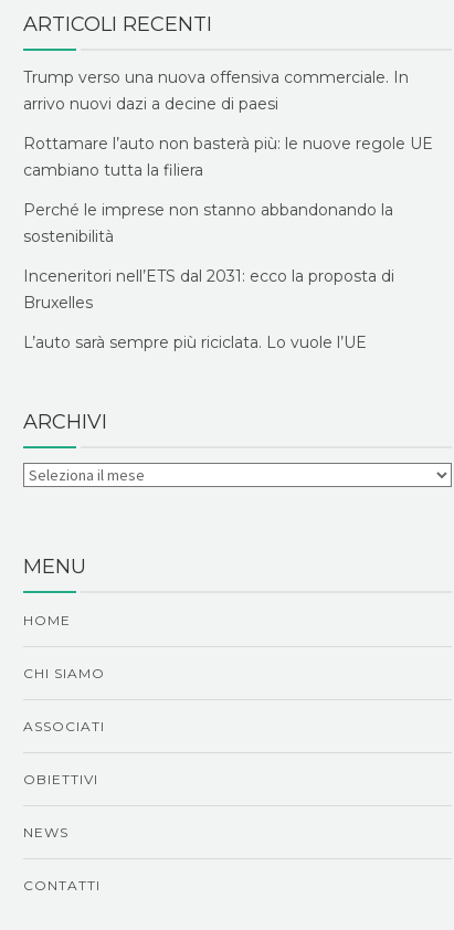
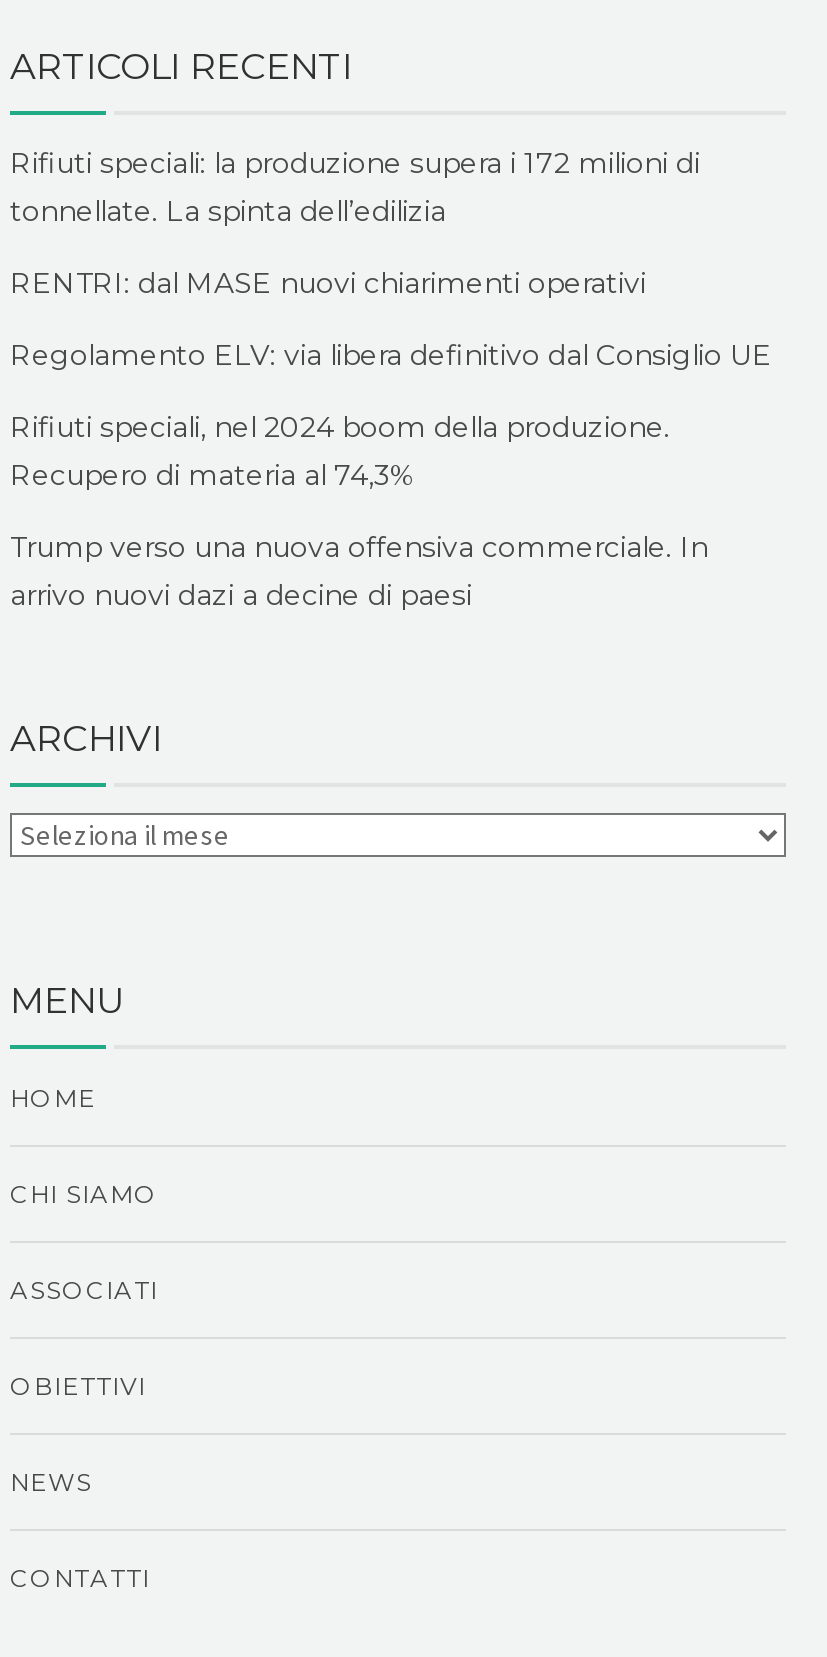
none -> [10,146,772,494] Rifiuti speciali: la produzione supera i 172 milioni di | tonnellate. La spinta dell’edilizia | RENTRI: dal MASE nuovi chiarimenti operativi | Regolamento ELV: via libera definitivo dal Consiglio UE | Rifiuti speciali, nel 2024 boom della produzione. | Recupero di materia al 74,3%
moved [23,68,409,114] -> [10,530,708,614]: Trump verso una nuova offensiva commerciale. In | arrivo nuovi dazi a decine di paesi
[23,134,433,353] Rottamare l’auto non basterà più: le nuove regole UE | cambiano tutta la filiera | Perché le imprese non stanno abbandonando la | sostenibilità | Inceneritori nell’ETS dal 2031: ecco la proposta di | Bruxelles | L’auto sarà sempre più riciclata. Lo vuole l’UE -> none

